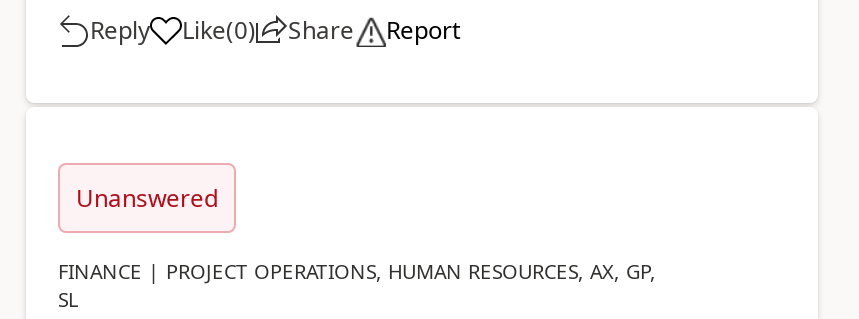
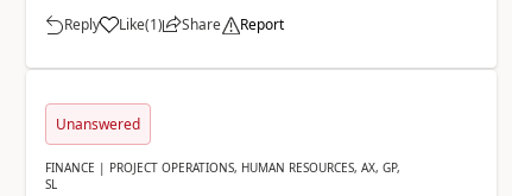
[226,13,256,47] (0) -> [145,14,163,34] (1)

